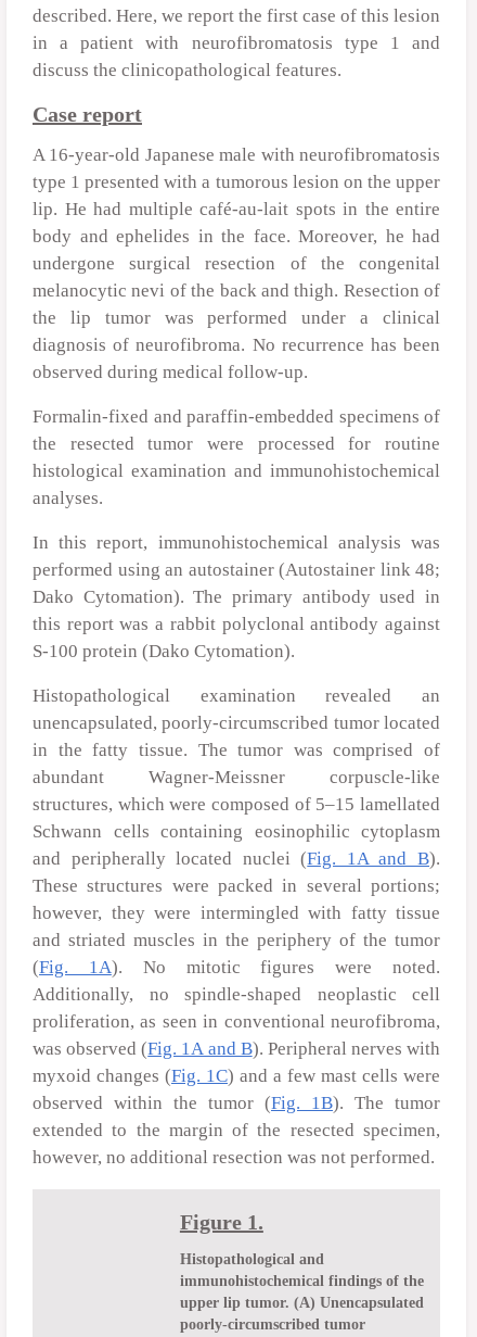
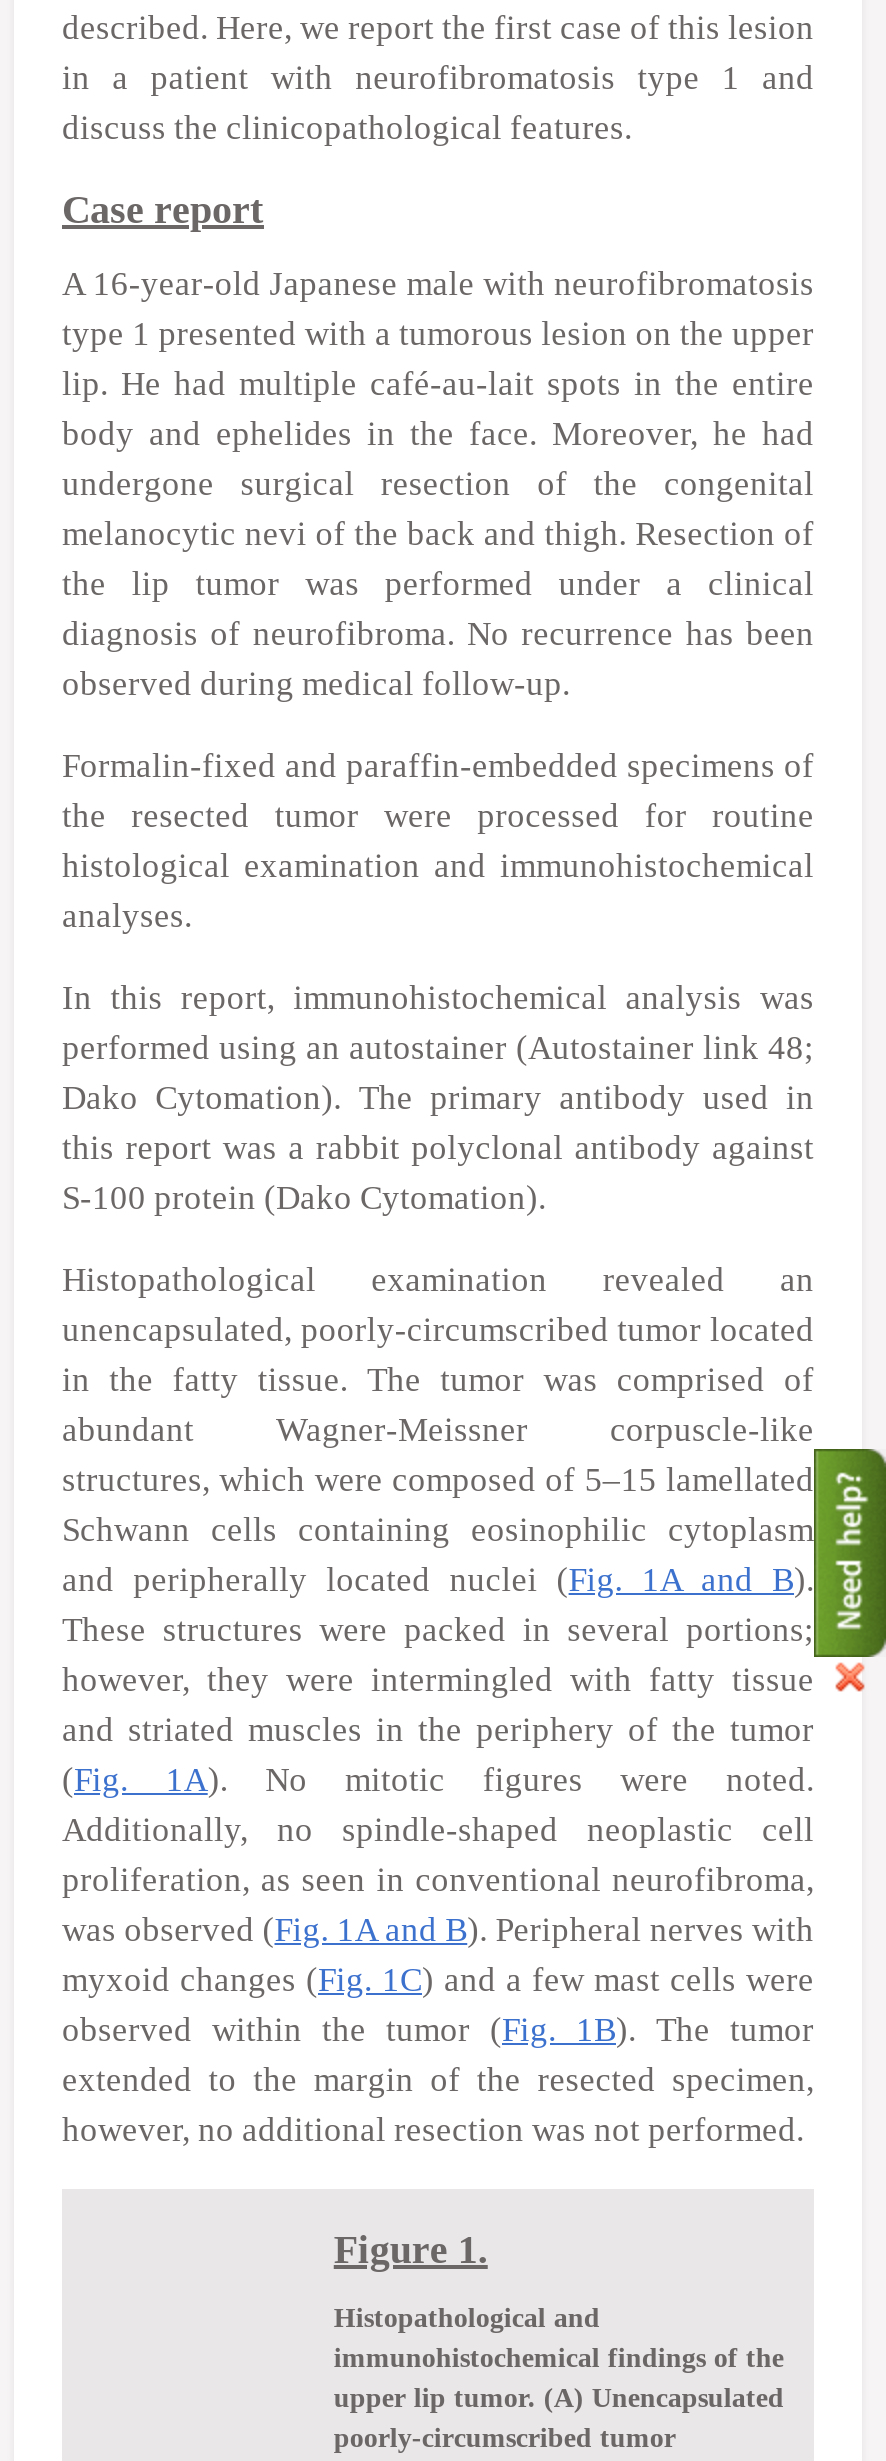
none -> [812,1447,880,1693] [image]

